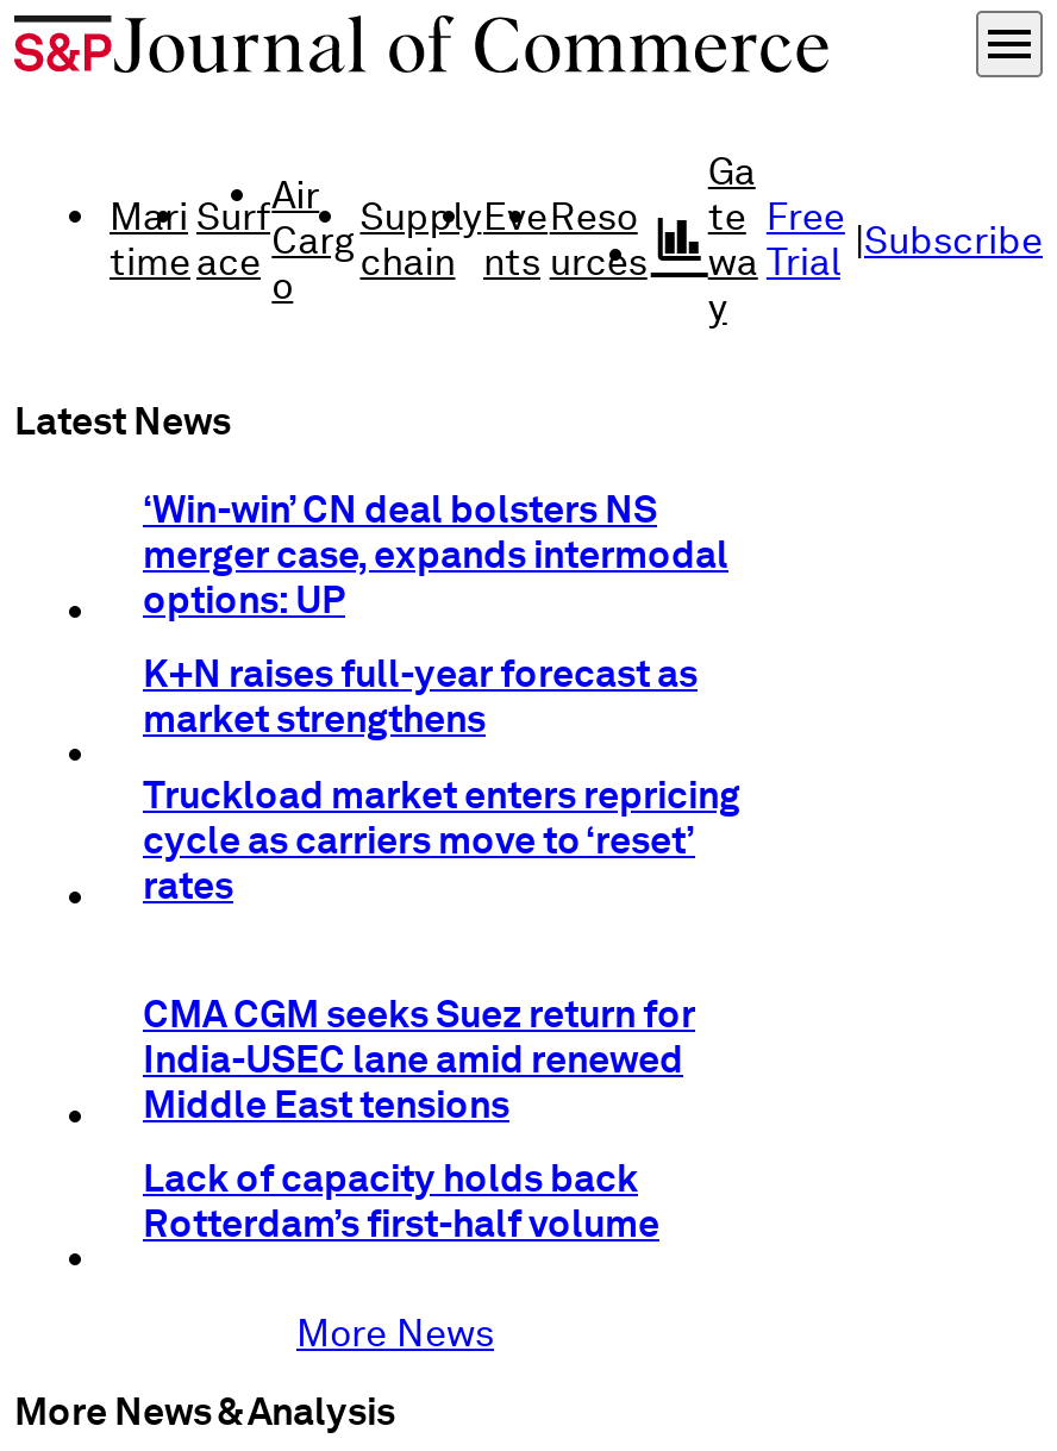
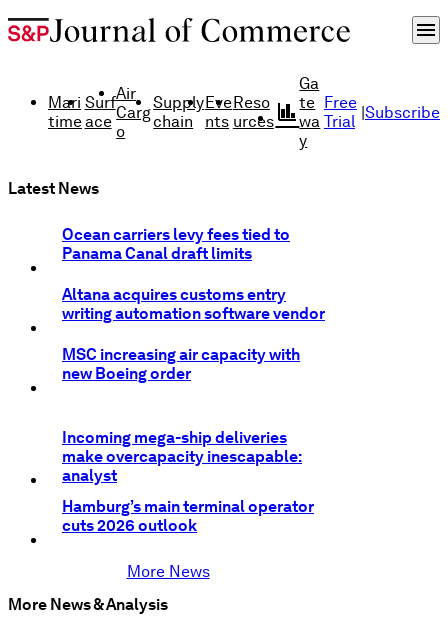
[143,486,728,622] ‘Win-win’ CN deal bolsters NS | merger case, expands intermodal | options: UP -> [62,225,290,263] Ocean carriers levy fees tied to | Panama Canal draft limits
[143,652,698,742] K+N raises full-year forecast as | market strengthens -> [62,285,325,323] Altana acquires customs entry | writing automation software vendor
[143,772,740,908] Truckload market enters repricing | cycle as carriers move to ‘reset’ | rates -> [62,345,300,383] MSC increasing air capacity with | new Boeing order
[143,991,695,1127] CMA CGM seeks Suez return for | India-USEC lane amid renewed | Middle East tensions -> [62,428,302,485] Incoming mega-ship deliveries | make overcapacity inescapable: | analyst
[143,1157,659,1247] Lack of capacity holds back | Rotterdam’s first-half volume -> [62,497,314,535] Hamburg’s main terminal operator | cuts 2026 outlook

